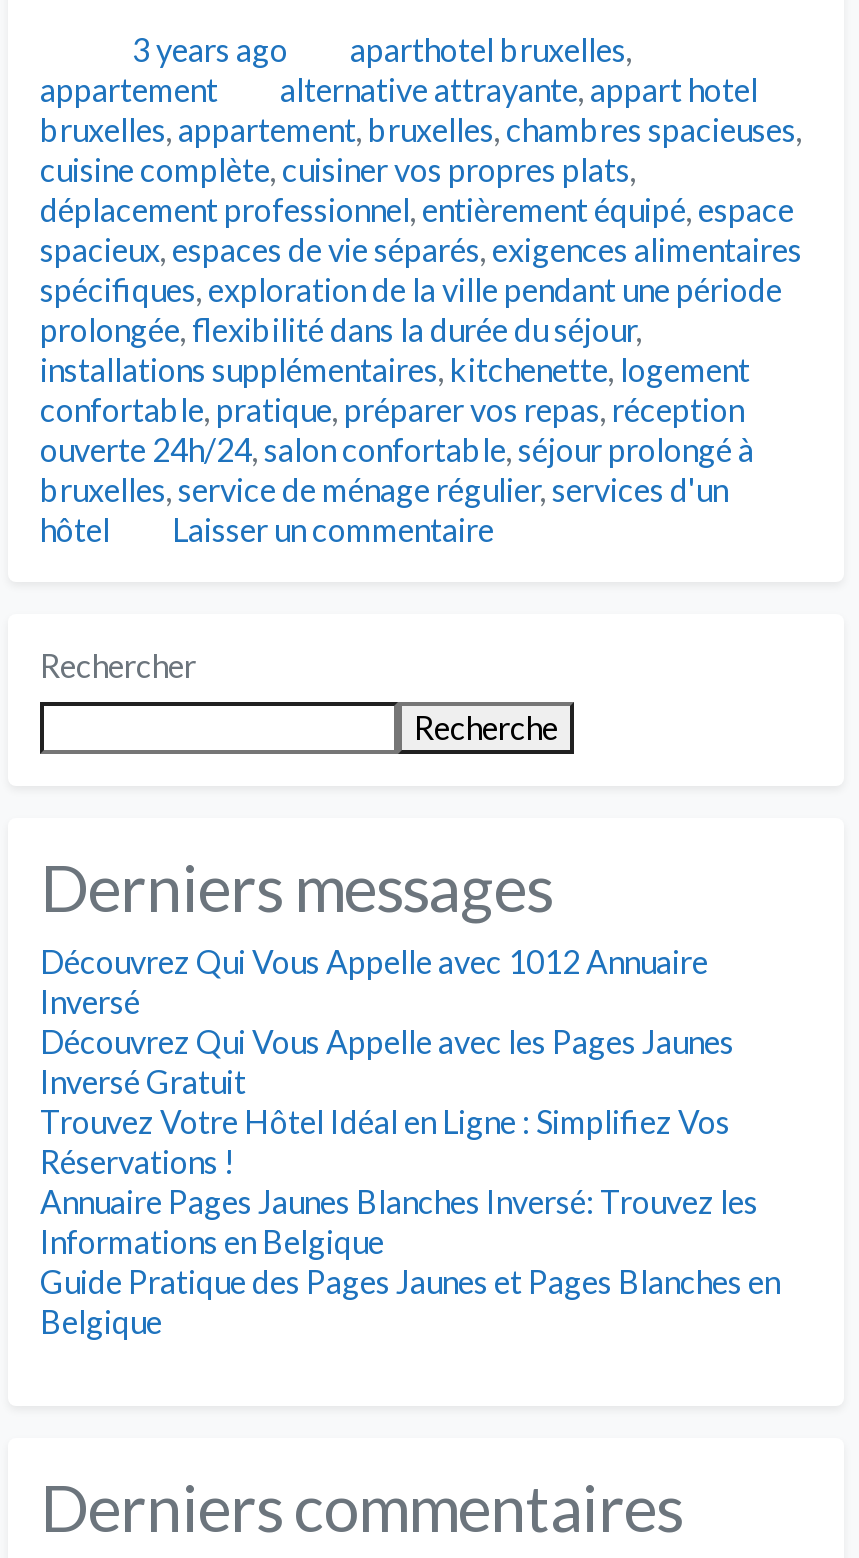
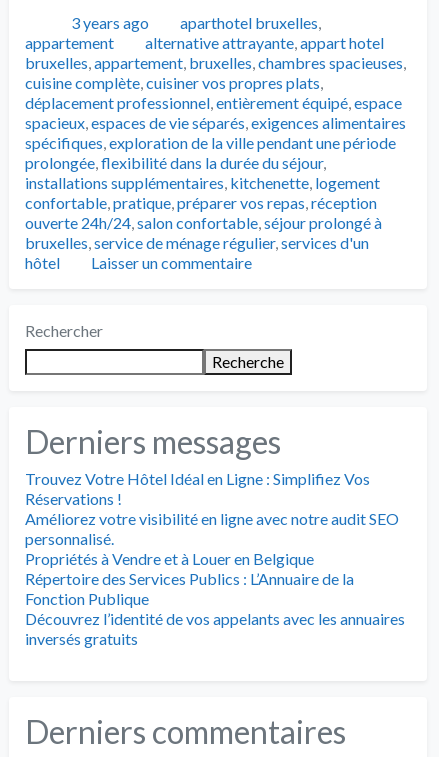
[40,942,734,1100] Découvrez Qui Vous Appelle avec 1012 Annuaire | Inversé | Découvrez Qui Vous Appelle avec les Pages Jaunes | Inversé Gratuit -> none
moved [40,1102,730,1180] -> [25,469,370,508]: Trouvez Votre Hôtel Idéal en Ligne : Simplifiez Vos | Réservations !
[40,1182,780,1340] Annuaire Pages Jaunes Blanches Inversé: Trouvez les | Informations en Belgique | Guide Pratique des Pages Jaunes et Pages Blanches en | Belgique -> [25,509,405,648] Améliorez votre visibilité en ligne avec notre audit SEO | personnalisé. | Propriétés à Vendre et à Louer en Belgique | Répertoire des Services Publics : L’Annuaire de la | Fonction Publique | Découvrez l’identité de vos appelants avec les annuaires | inversés gratuits

